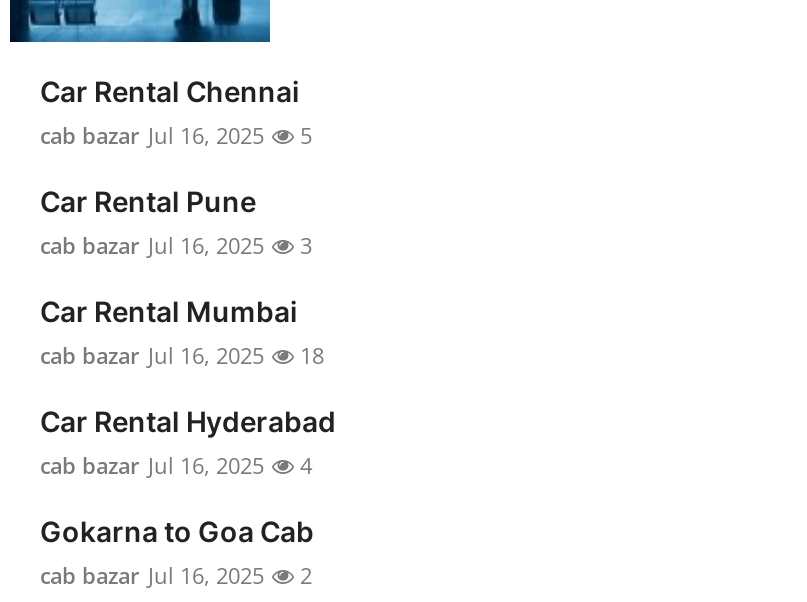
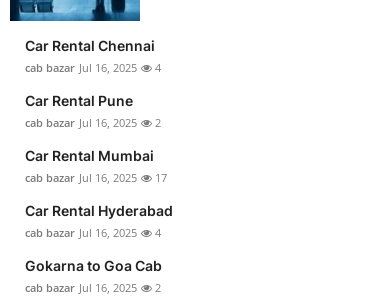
[40,121,312,151] cab bazar Jul 16, 2025 5 -> [25,60,161,75] cab bazar Jul 16, 2025 4
[40,231,312,261] cab bazar Jul 16, 2025 3 -> [25,115,161,130] cab bazar Jul 16, 2025 2
[40,341,324,371] cab bazar Jul 16, 2025 18 -> [25,170,167,185] cab bazar Jul 16, 2025 17

